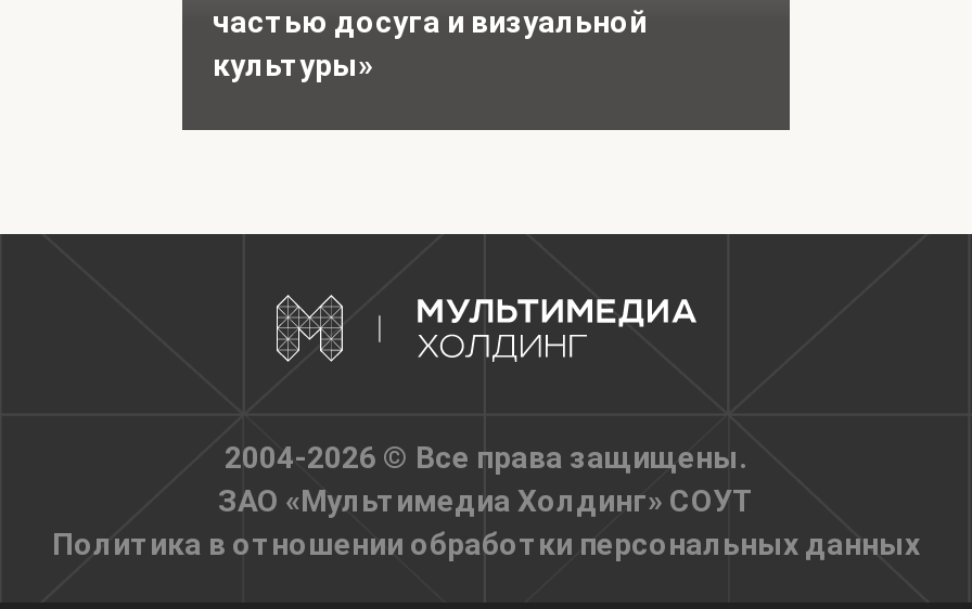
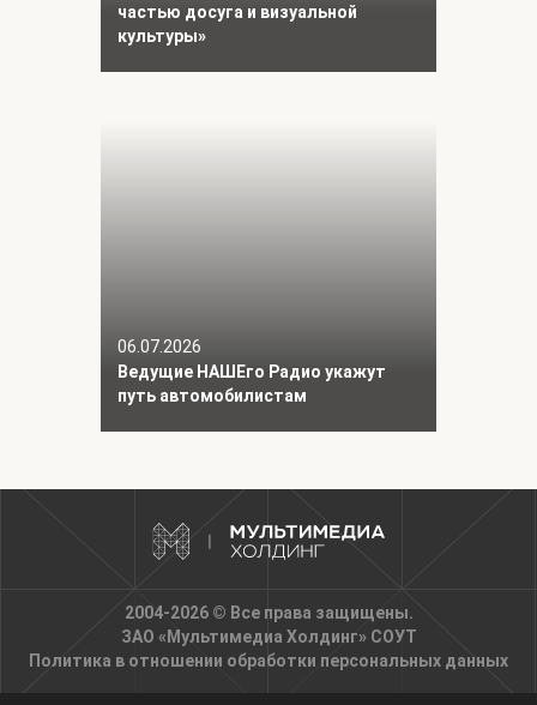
none -> [101,129,436,405] [image] | 06.07.2026 | Ведущие НАШЕго Радио укажут | путь автомобилистам

